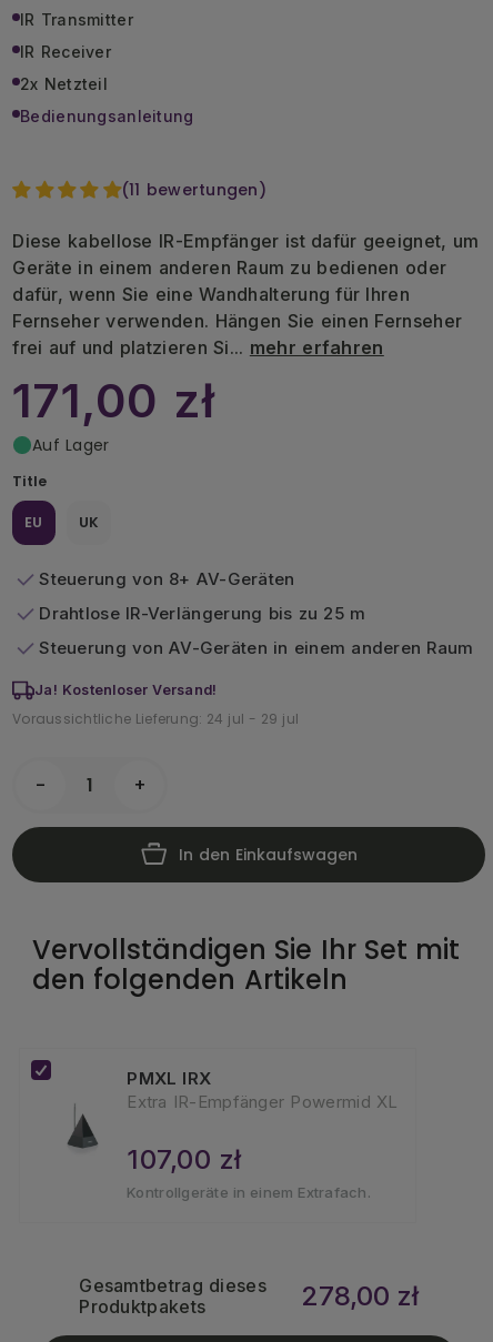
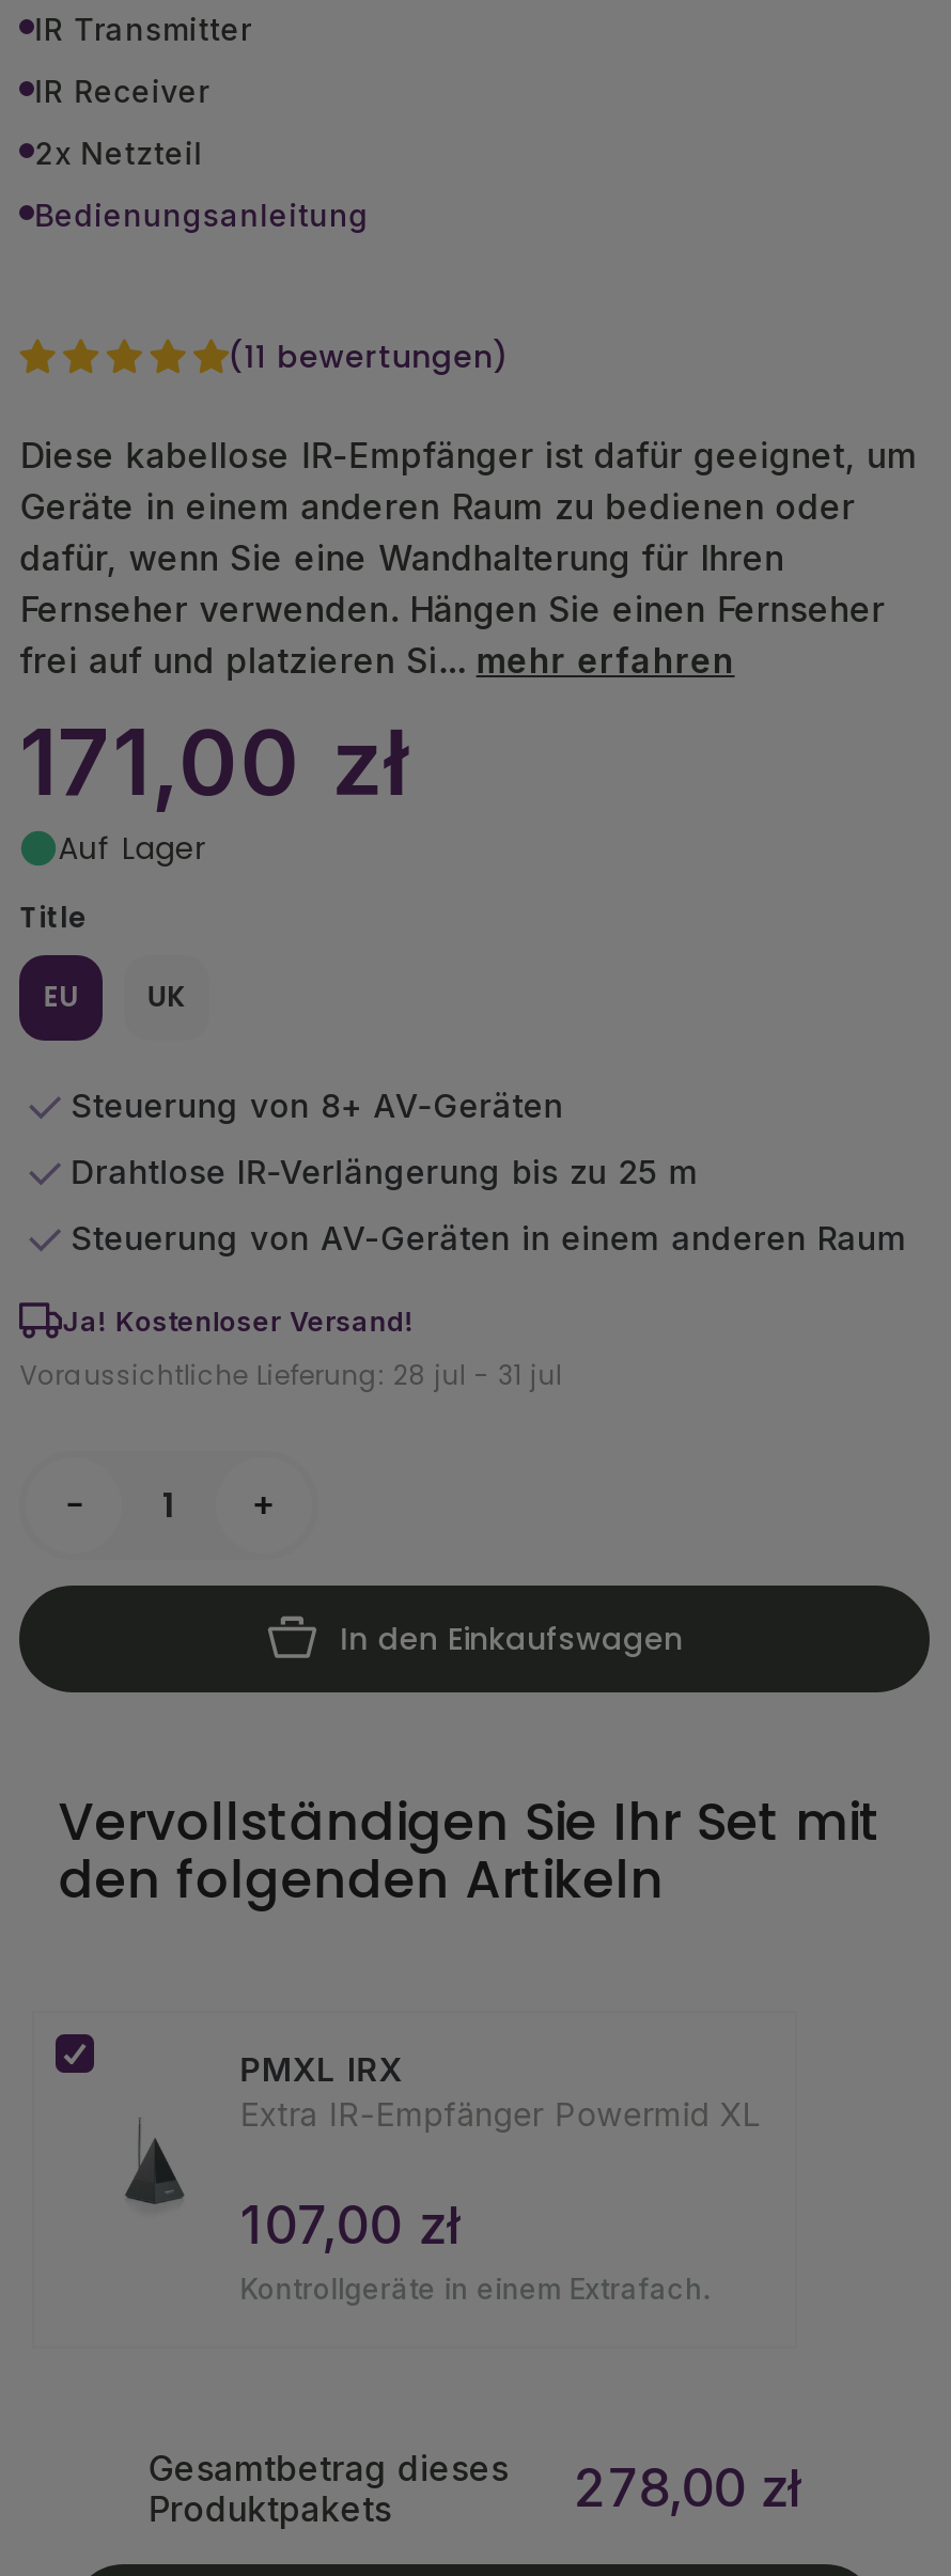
[12,709,299,728] Voraussichtliche Lieferung: 24 jul - 29 jul -> [20,1357,562,1394] Voraussichtliche Lieferung: 28 jul - 31 jul

